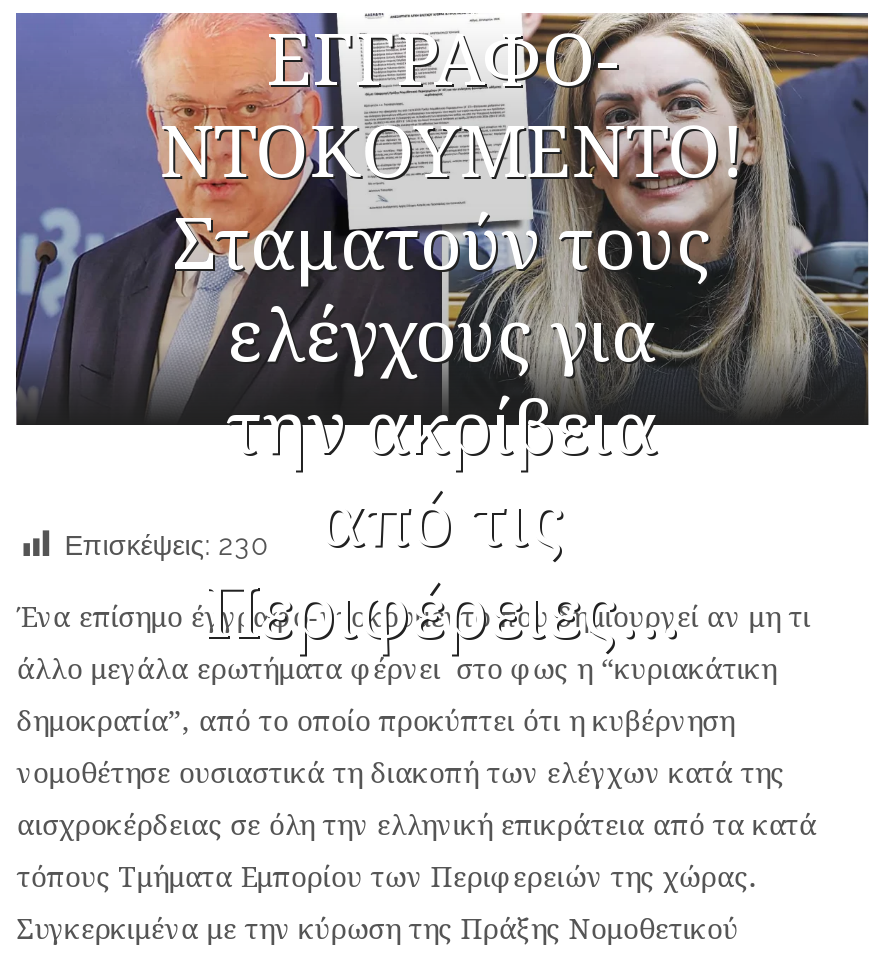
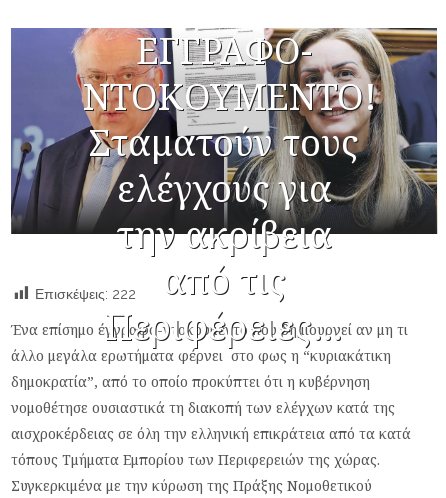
[64,469,565,567] Επισκέψεις: 230 από τις -> [35,256,285,305] Επισκέψεις: 222 από τις

